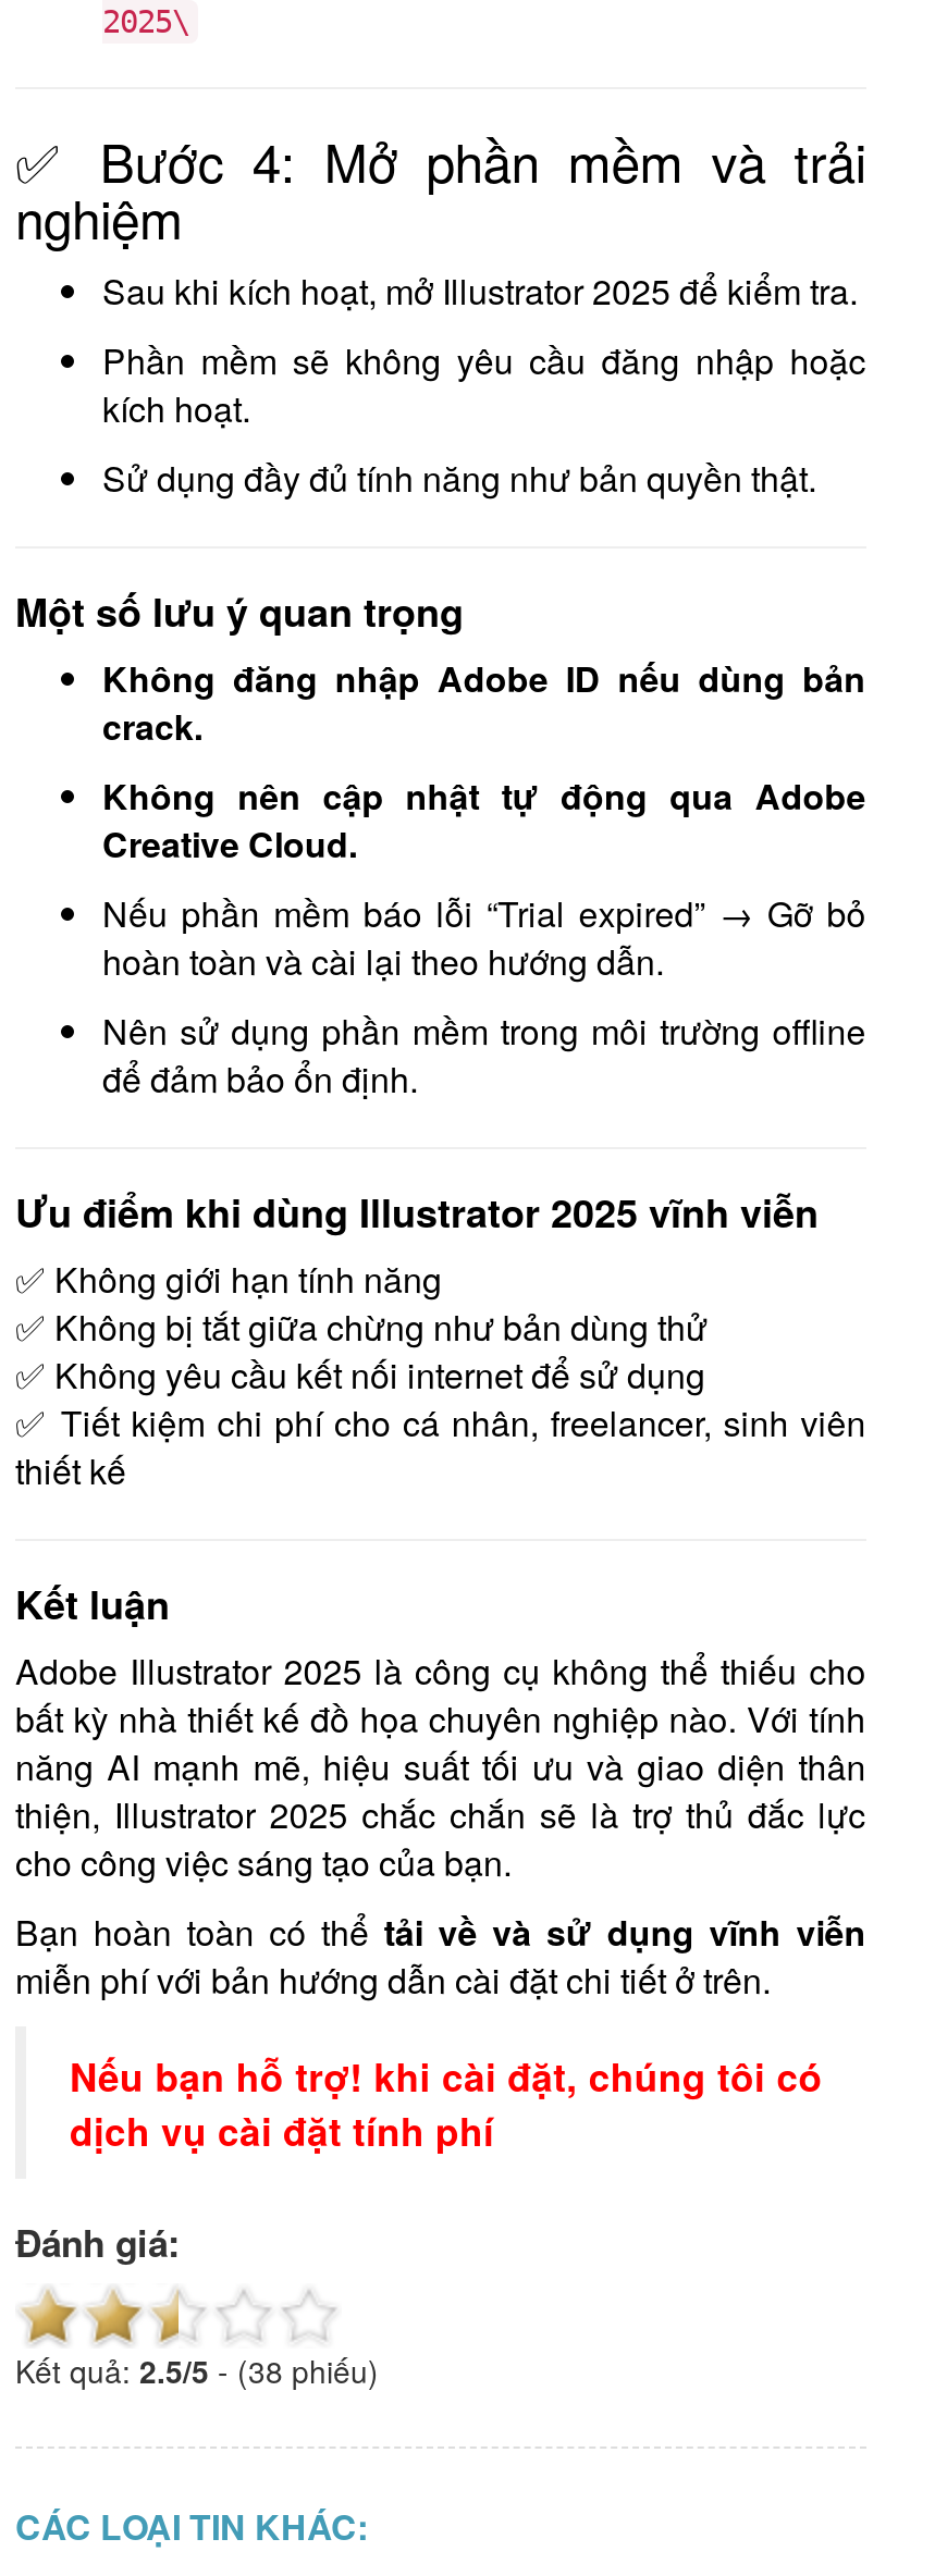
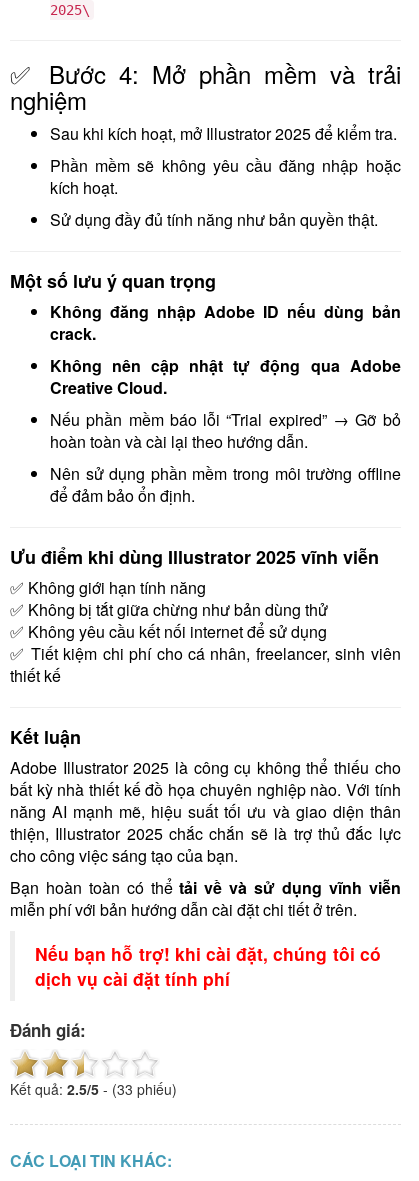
[15,2348,379,2392] Kết quả: 2.5/5 - (38 phiếu) -> [10,1079,177,1099] Kết quả: 2.5/5 - (33 phiếu)

